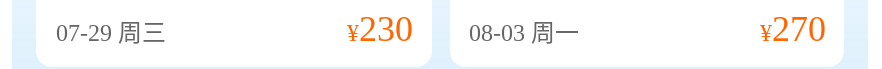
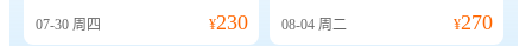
[56,19,166,47] 07-29周三 -> [36,17,101,33] 07-30周四
[347,9,579,49] ¥230 08-03周一 -> [208,11,346,34] ¥230 08-04周二

